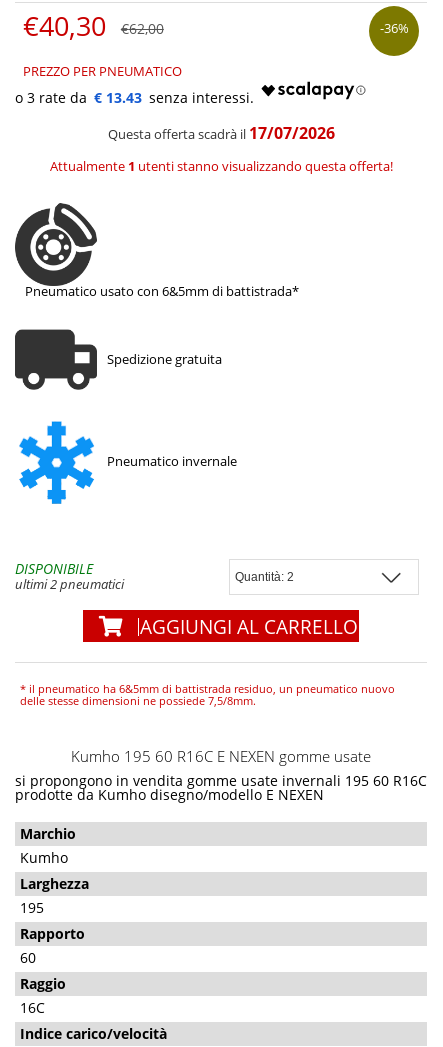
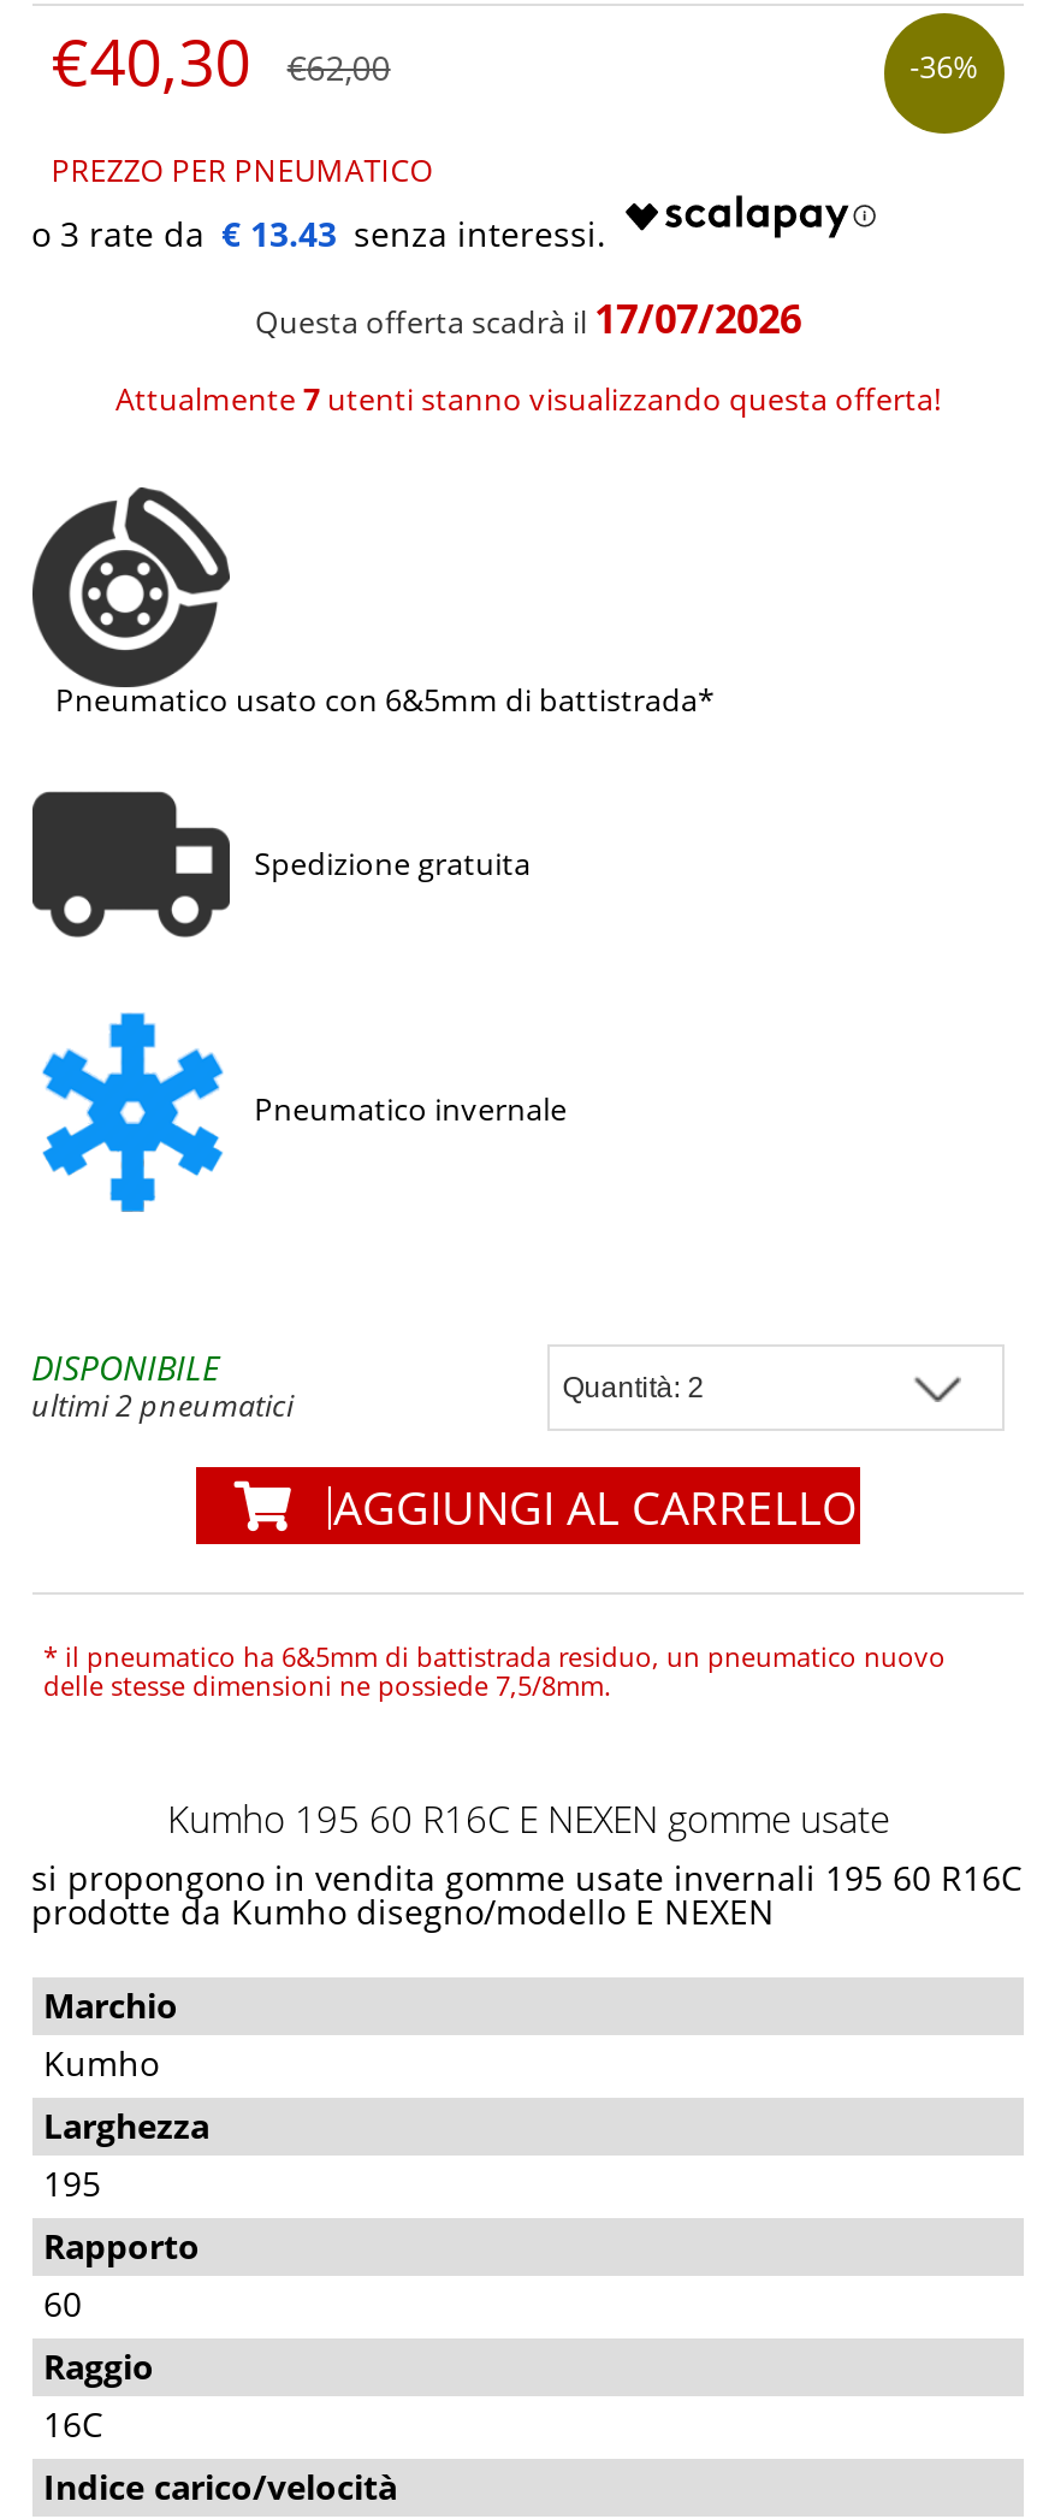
[49,158,392,175] Attualmente 1 utenti stanno visualizzando questa offerta! -> [115,380,941,421] Attualmente 7 utenti stanno visualizzando questa offerta!

